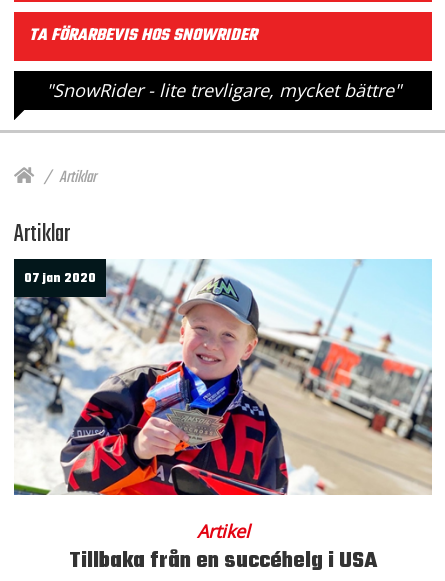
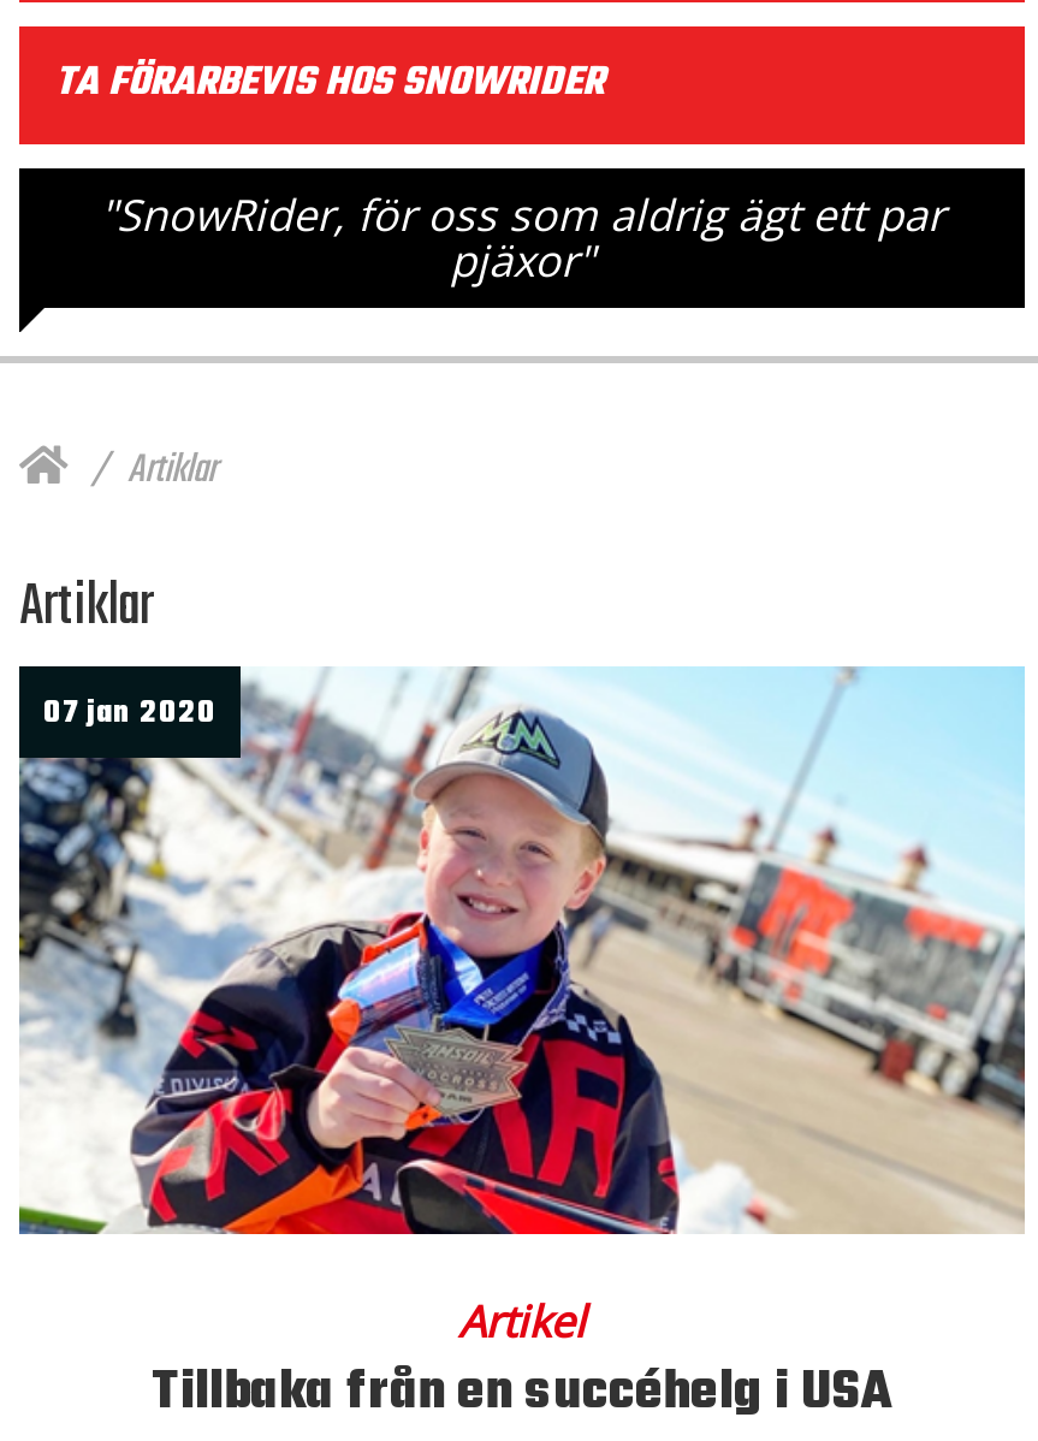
[45,78,400,102] "SnowRider - lite trevligare, mycket bättre" -> [100,186,944,290] "SnowRider, för oss som aldrig ägt ett par | pjäxor"

